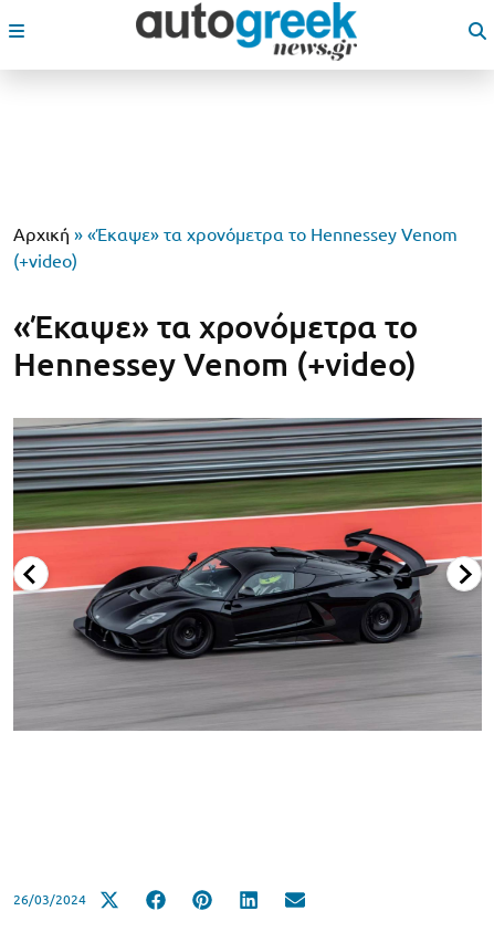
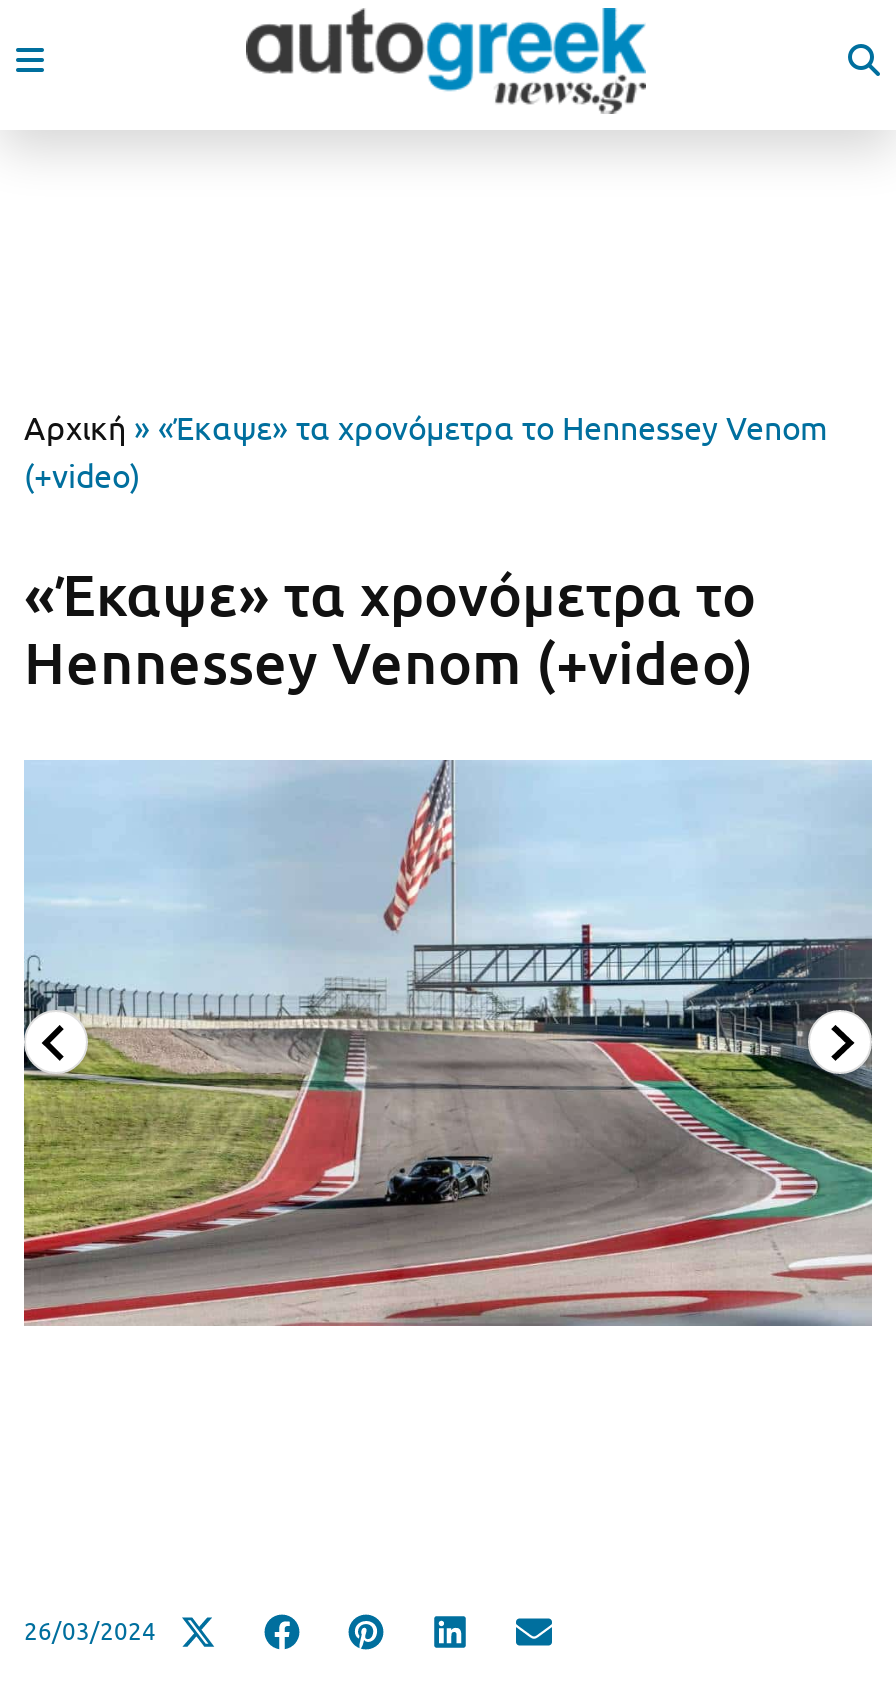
[12,417,483,731] [image] -> [22,760,874,1326] [image]

